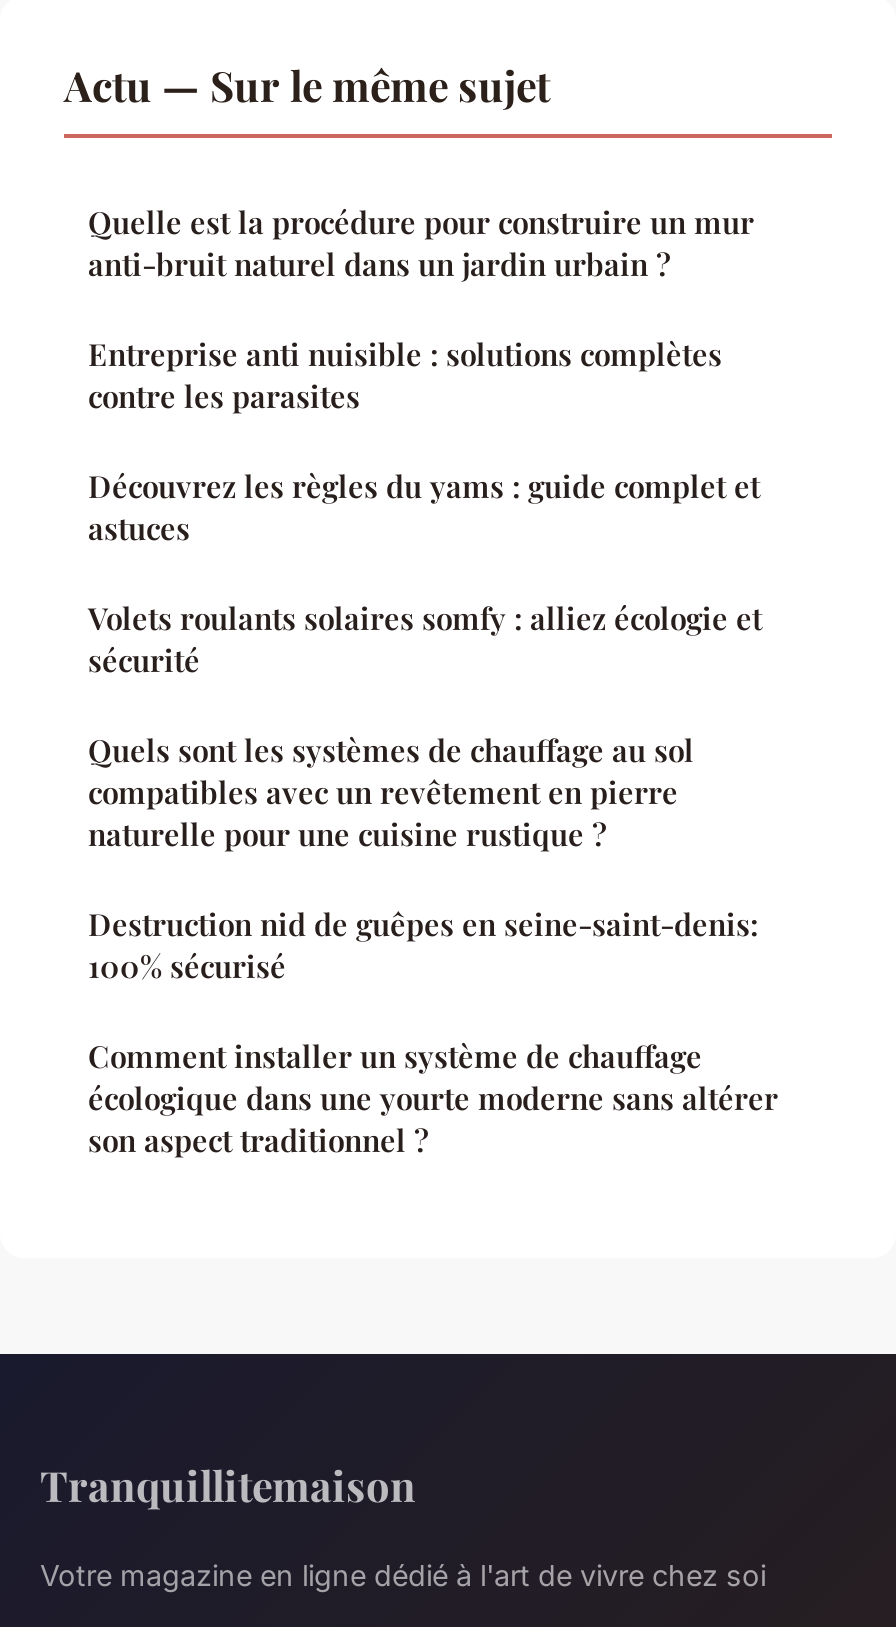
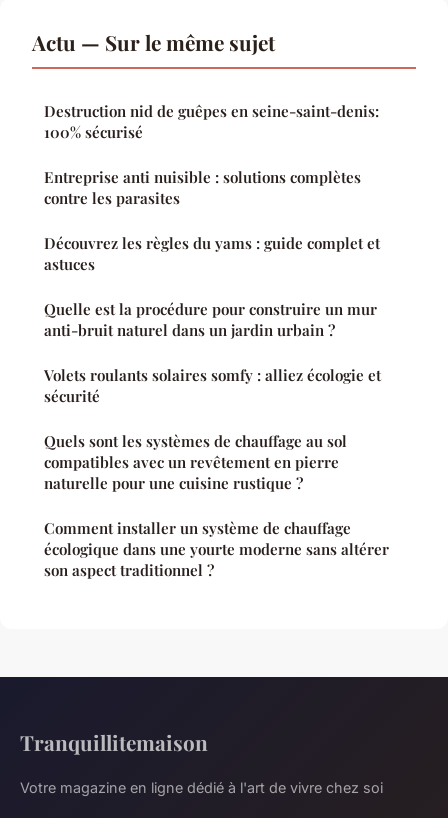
moved [88,202,754,284] -> [44,299,377,340]: Quelle est la procédure pour construire un mur | anti-bruit naturel dans un jardin urbain ?
moved [88,598,762,854] -> [44,365,381,493]: Volets roulants solaires somfy : alliez écologie et | sécurité | Quels sont les systèmes de chauffage au sol | compatibles avec un revêtement en pierre | naturelle pour une cuisine rustique ?
moved [88,904,758,986] -> [44,101,379,142]: Destruction nid de guêpes en seine-saint-denis: | 100% sécurisé

